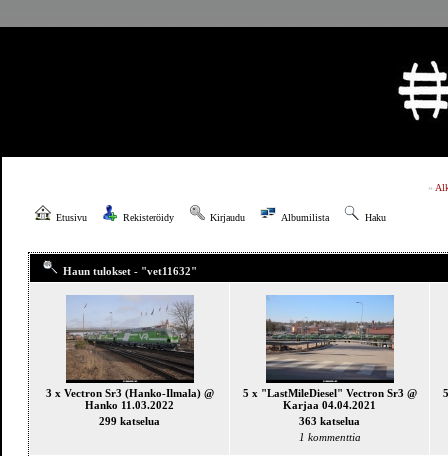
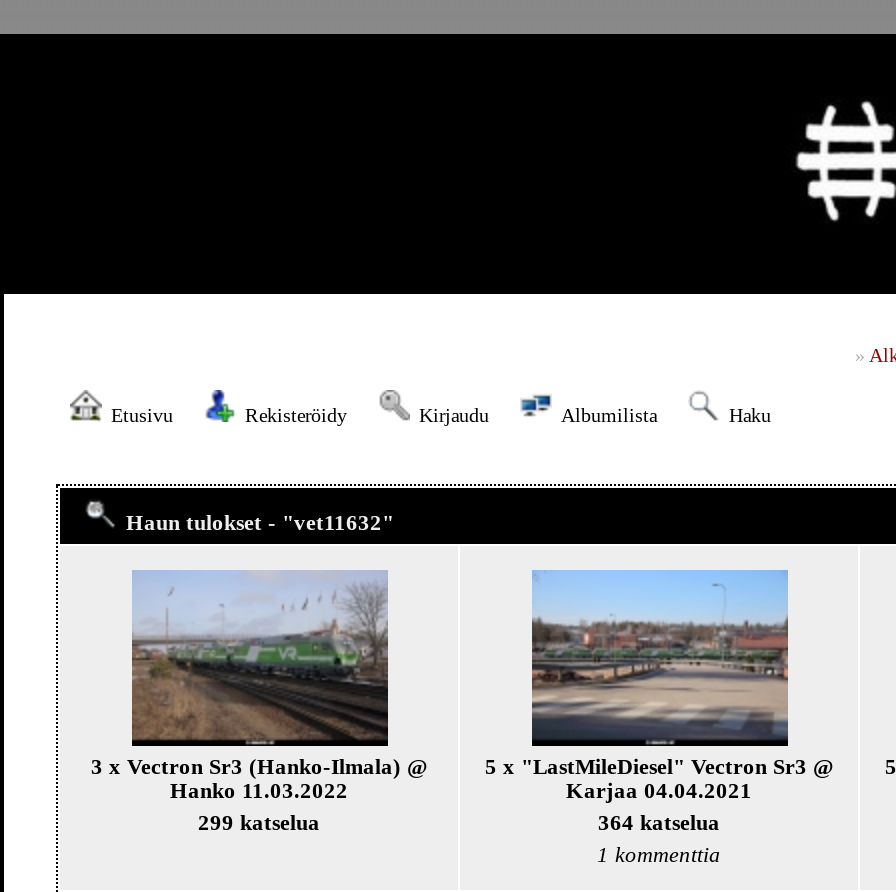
[299,415,360,427] 363 katselua -> [598,810,720,834] 364 katselua

